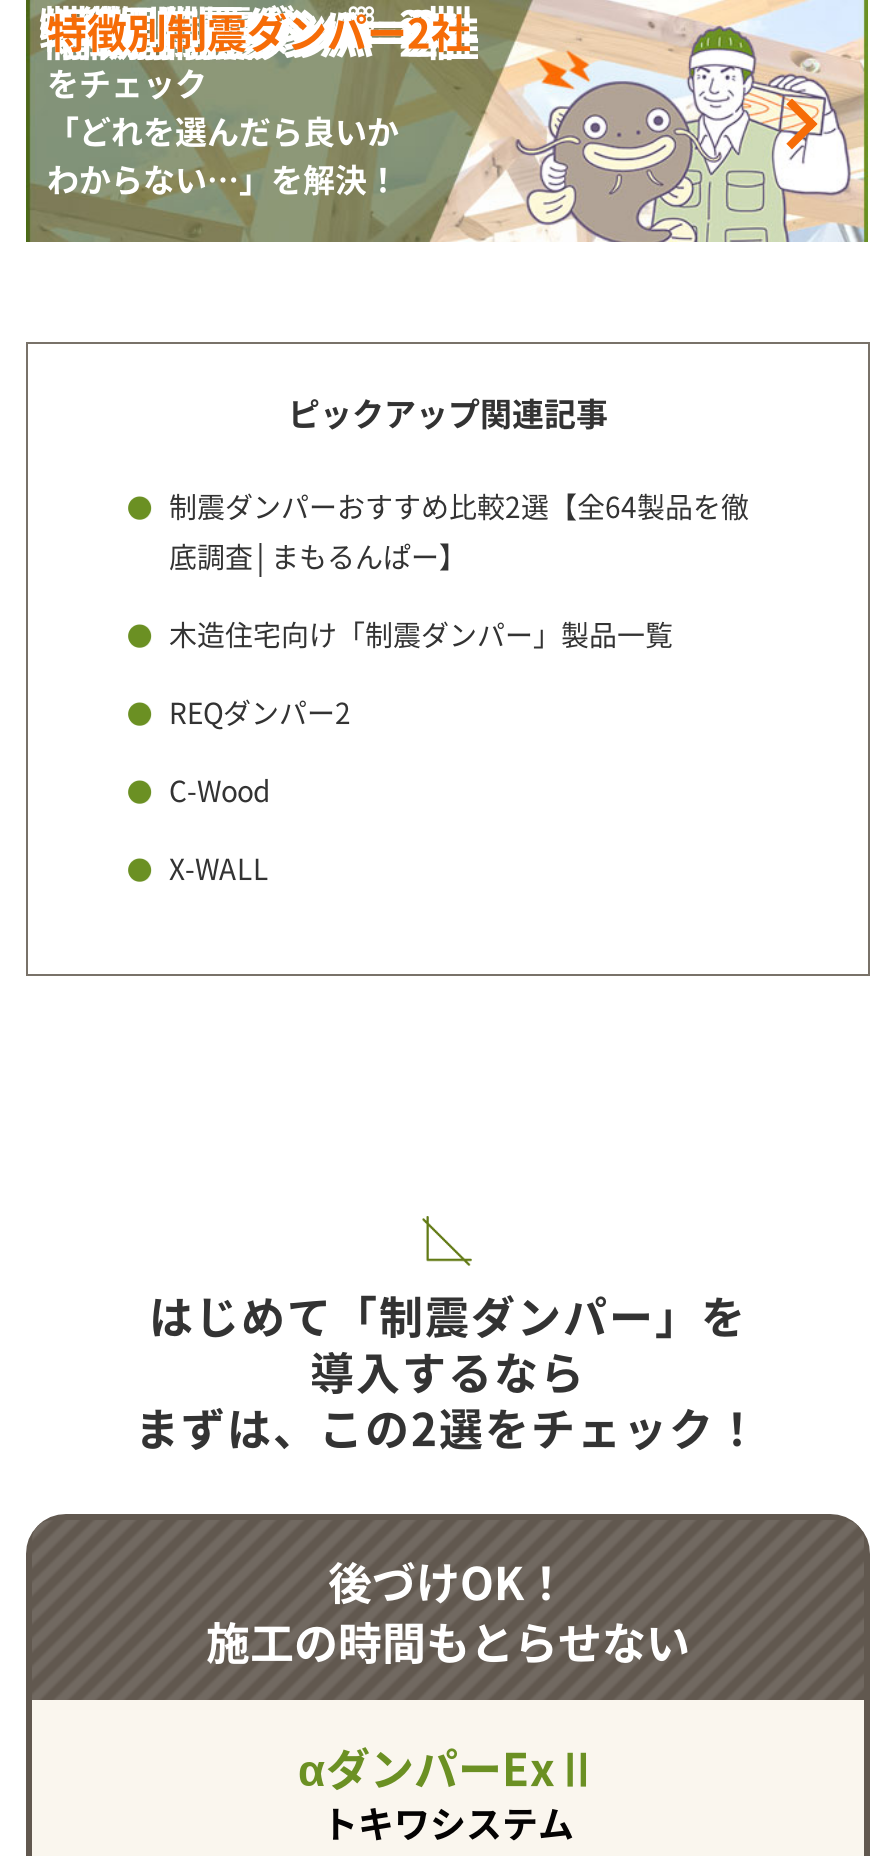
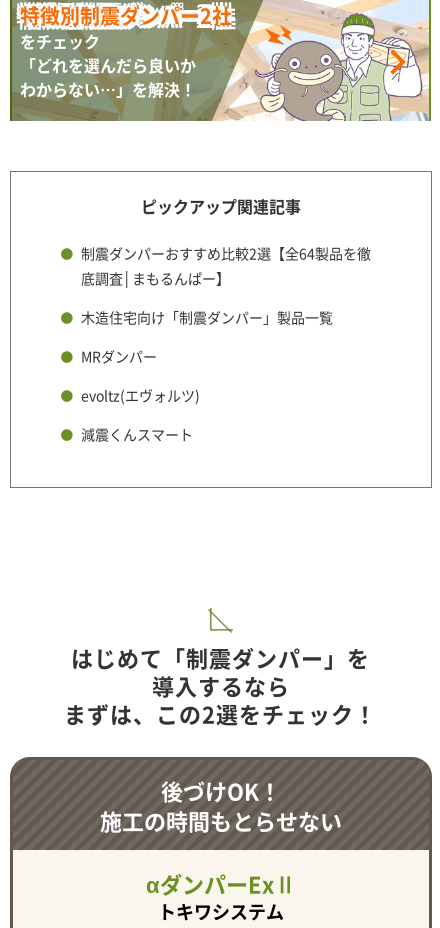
[169,692,351,732] REQダンパー2 -> [81,346,157,366] MRダンパー
[169,770,271,810] C-Wood -> [81,385,200,405] evoltz(エヴォルツ)
[169,848,269,888] X-WALL -> [81,424,193,444] 減震くんスマート

